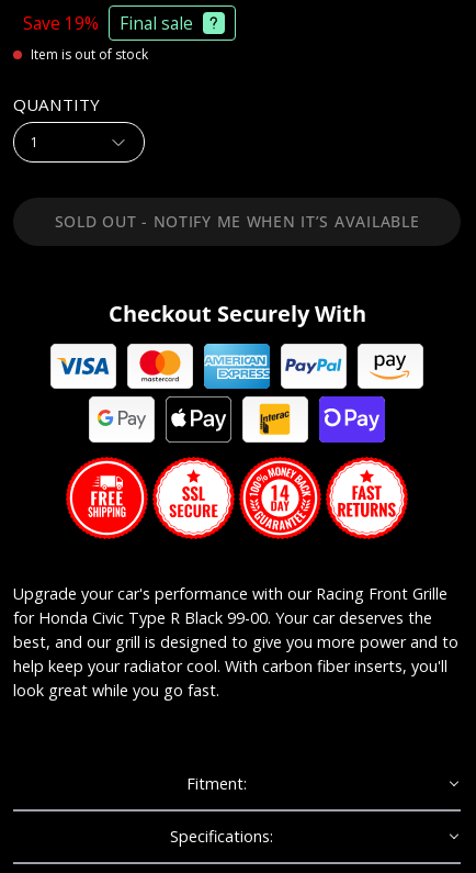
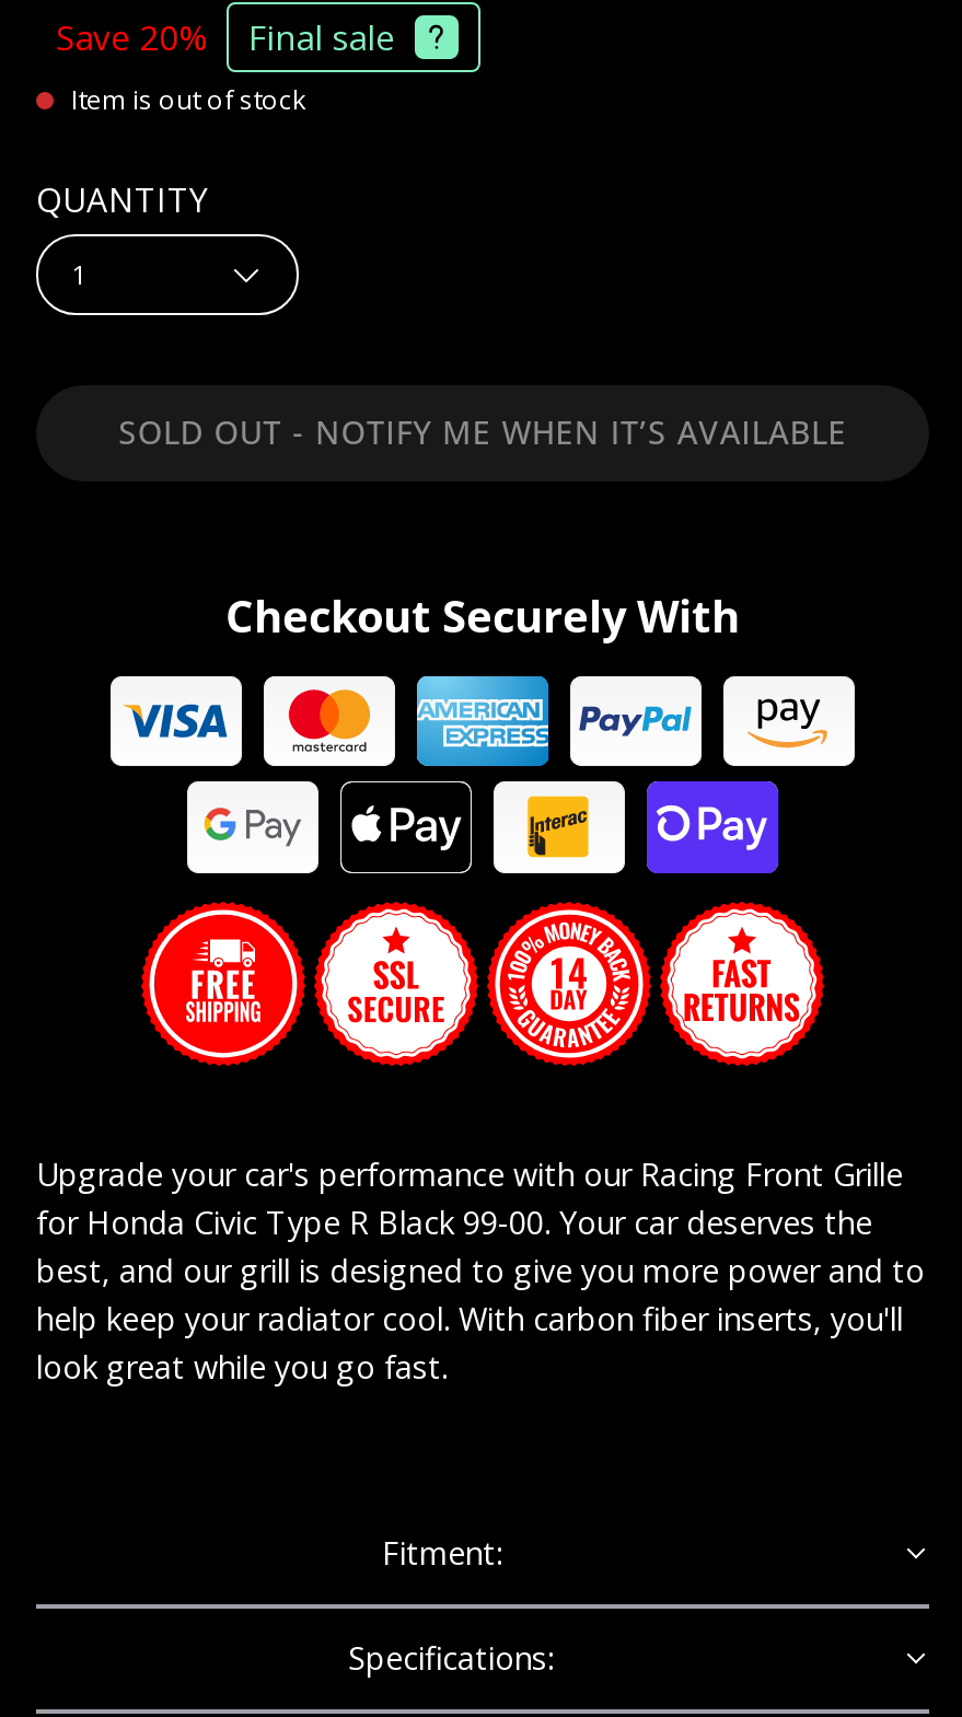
[23,11,193,35] Save 19% Final sale -> [56,13,395,61] Save 20% Final sale

